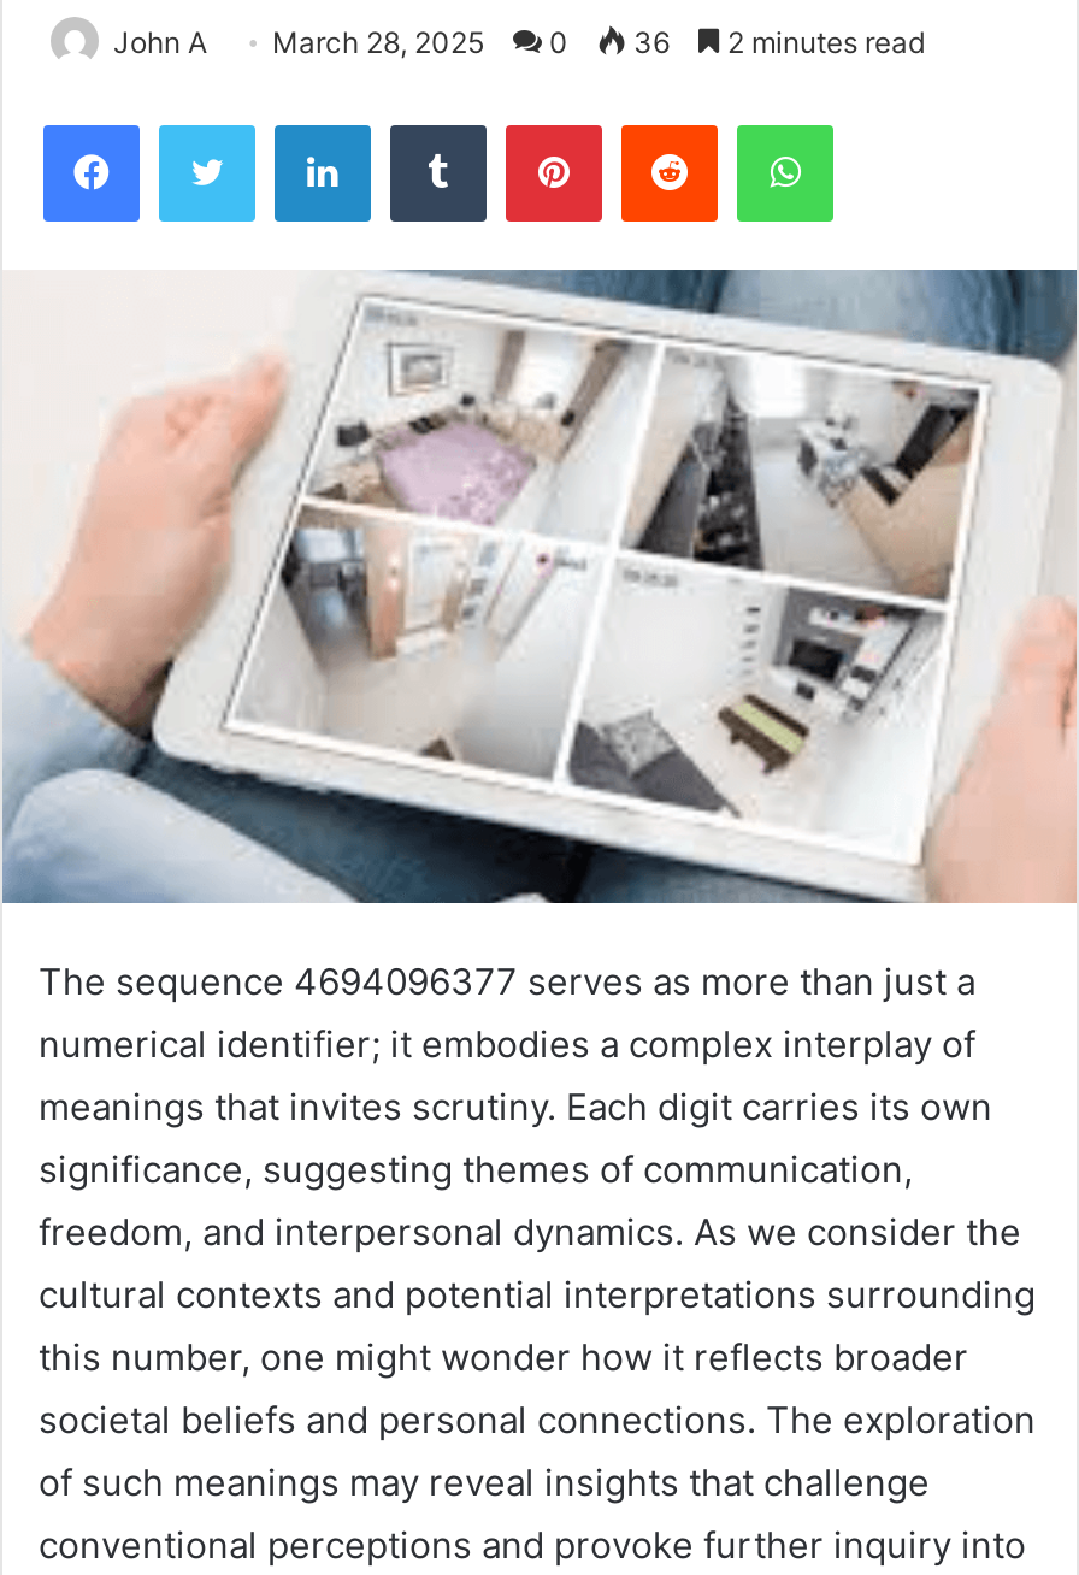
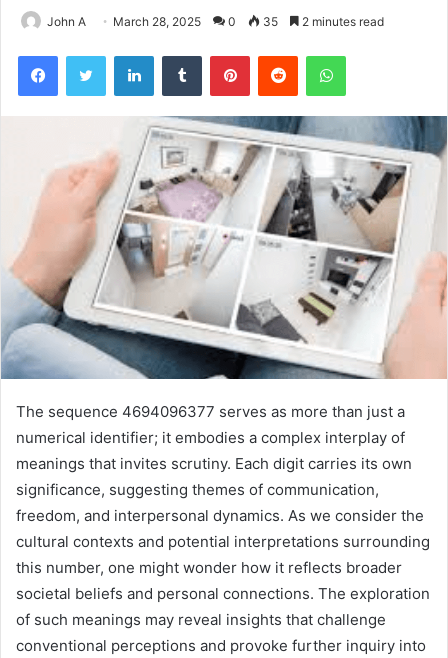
[113,25,925,61] John A March 28, 2025 0 36 2 minutes read -> [47,14,384,29] John A March 28, 2025 0 35 2 minutes read

